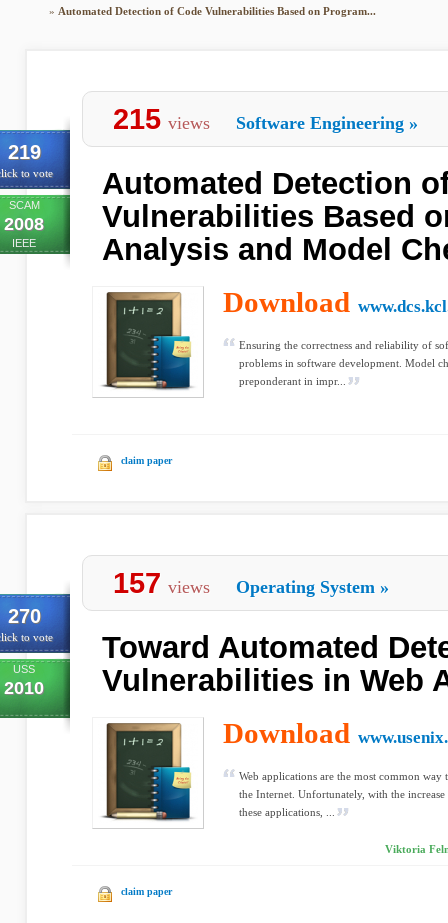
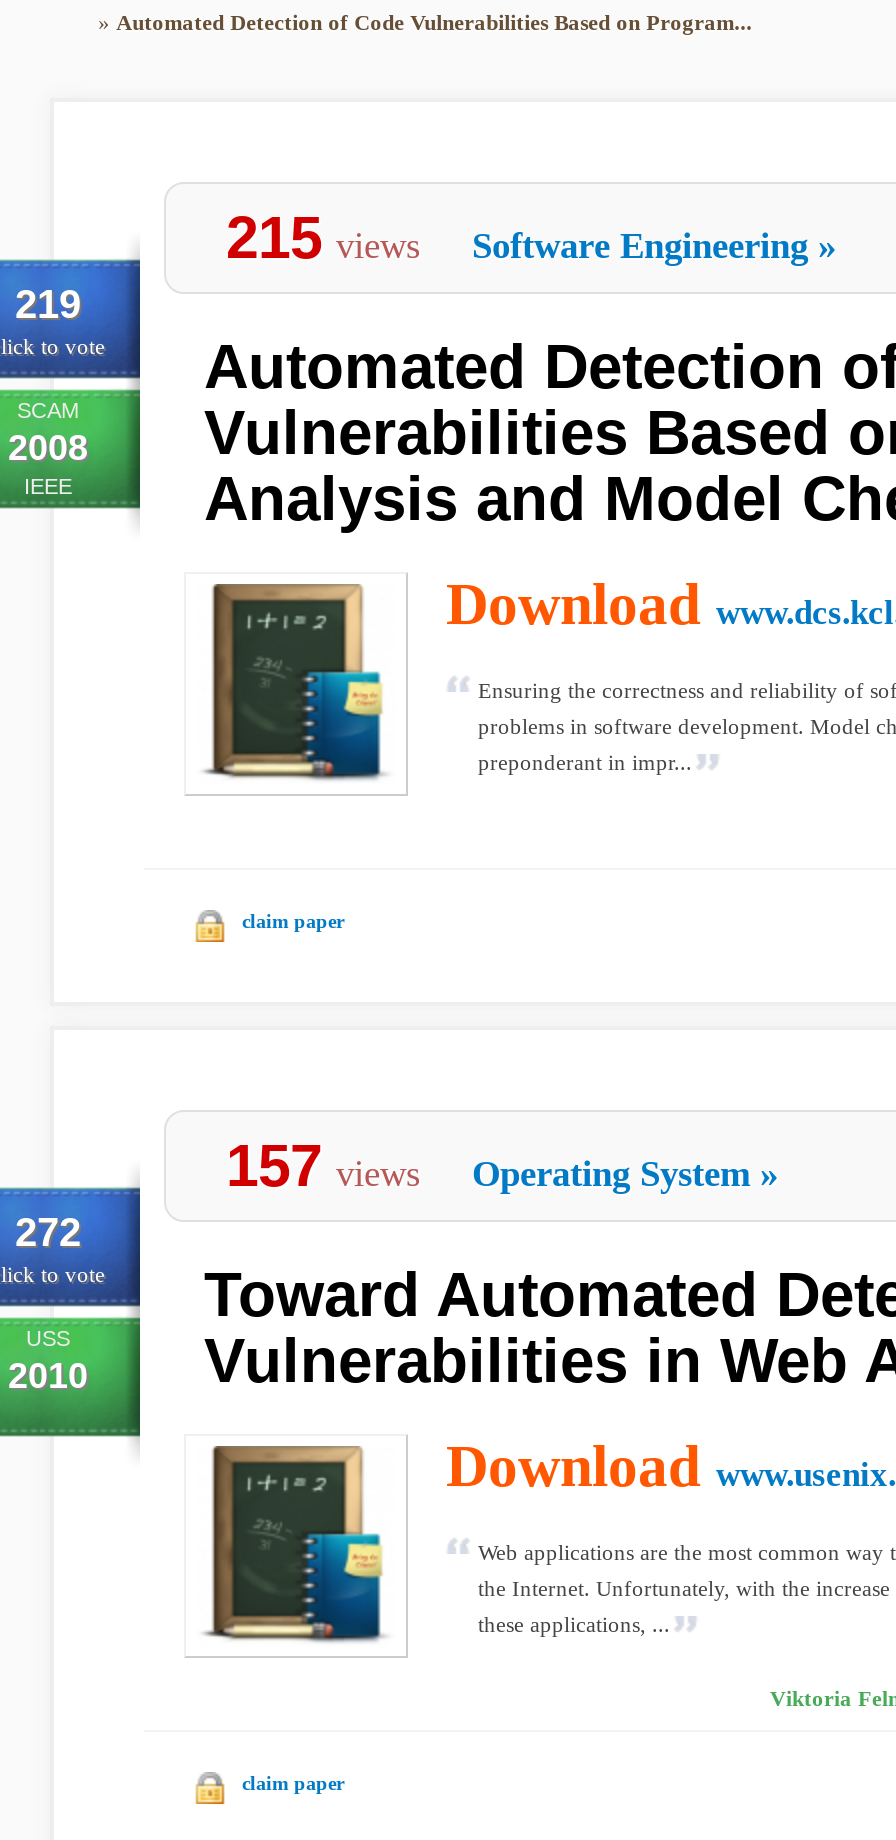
[7,605,40,627] 270 -> [15,1210,81,1254] 272

